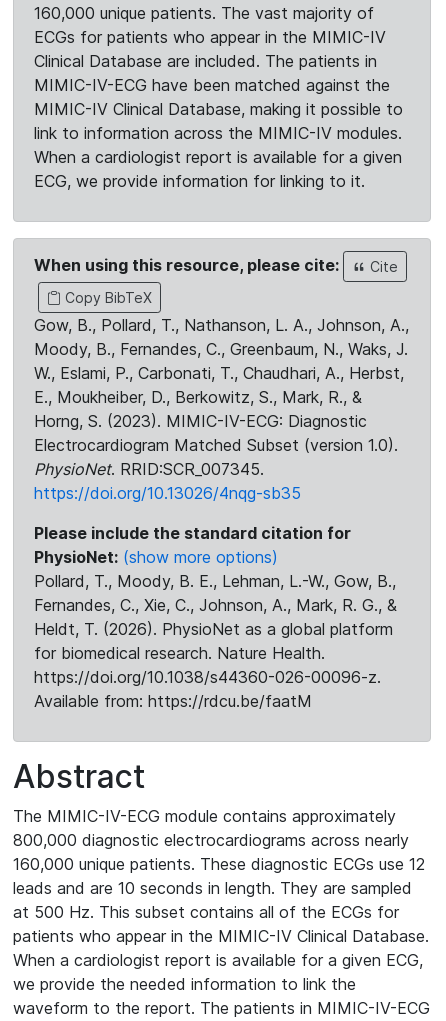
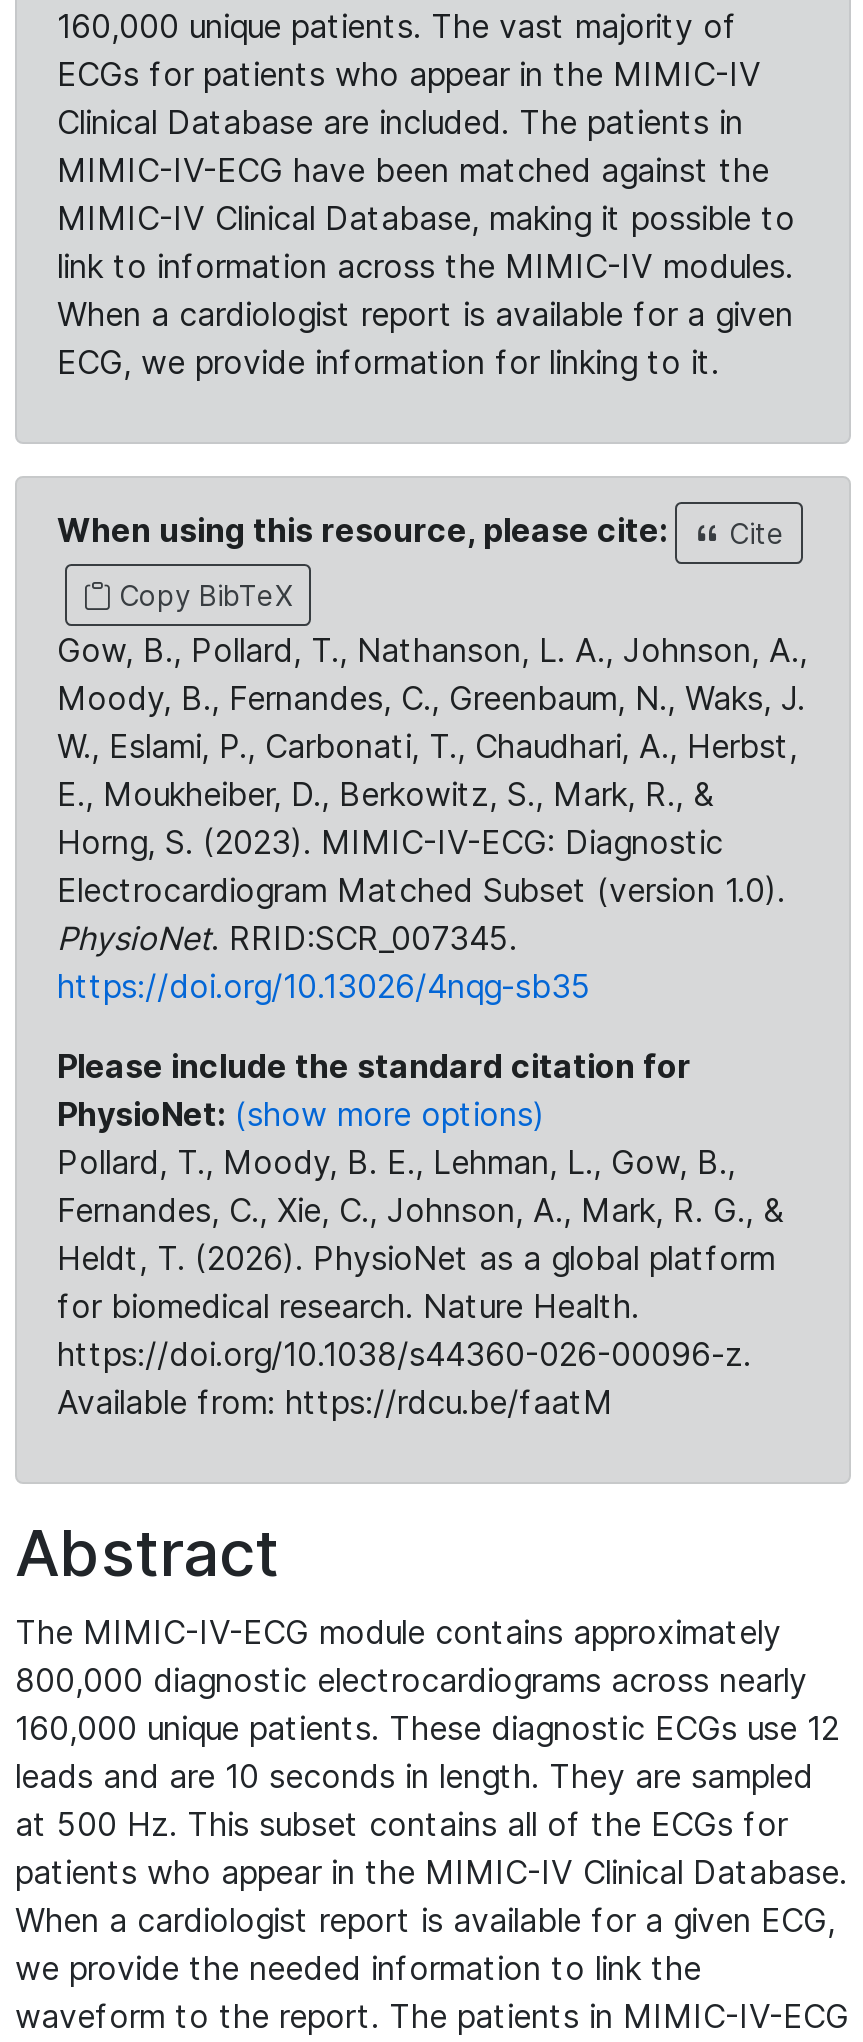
[34,571,396,591] Pollard, T., Moody, B. E., Lehman, L.-W., Gow, B., -> [57,1142,735,1182] Pollard, T., Moody, B. E., Lehman, L., Gow, B.,

